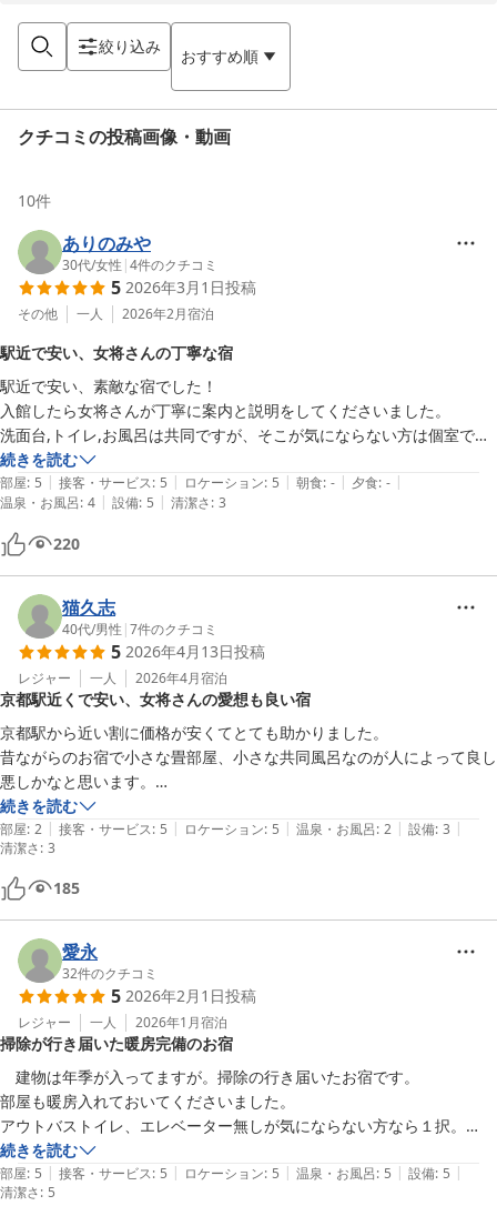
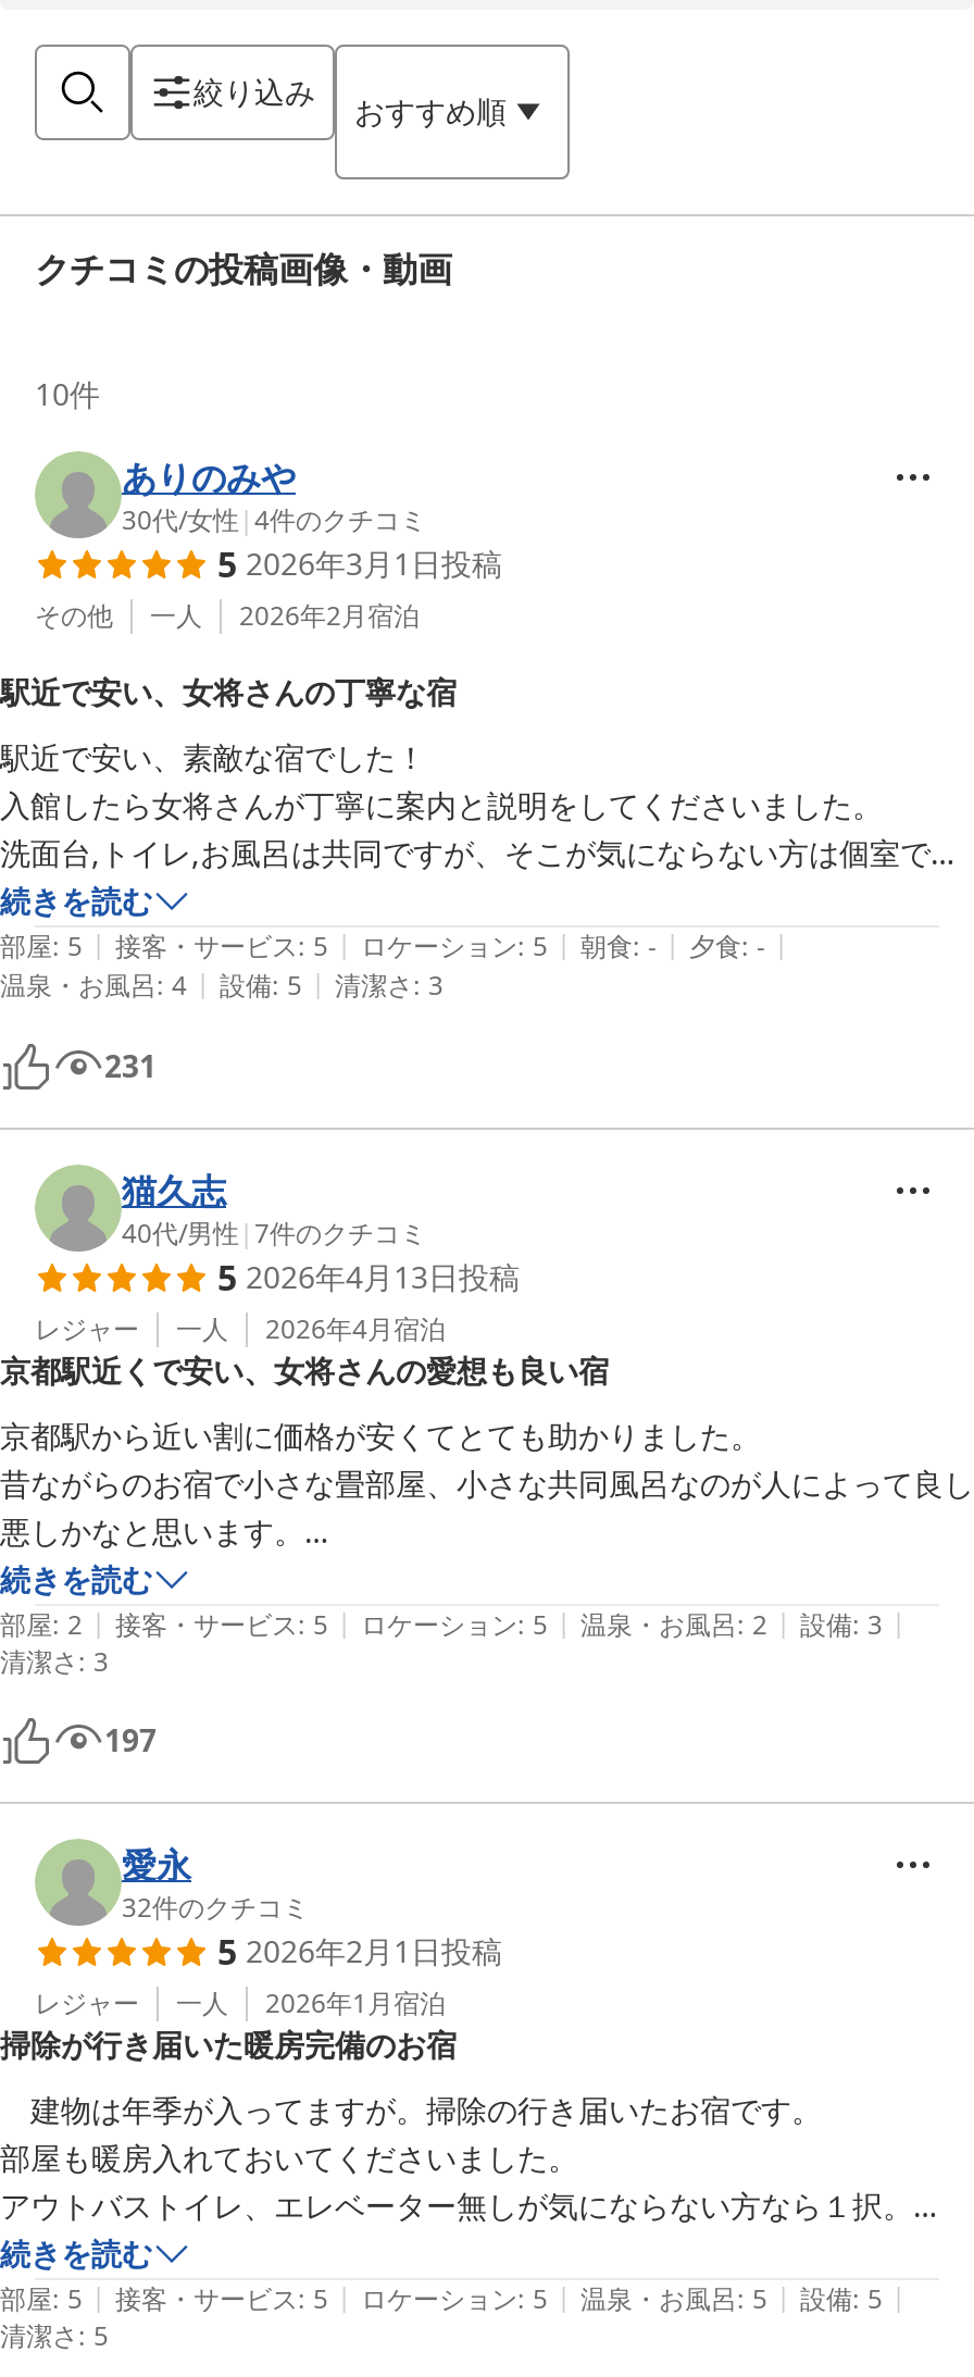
[53,533,80,554] 220 -> [104,1045,157,1086] 231
[53,877,80,898] 185 -> [104,1719,157,1760] 197

